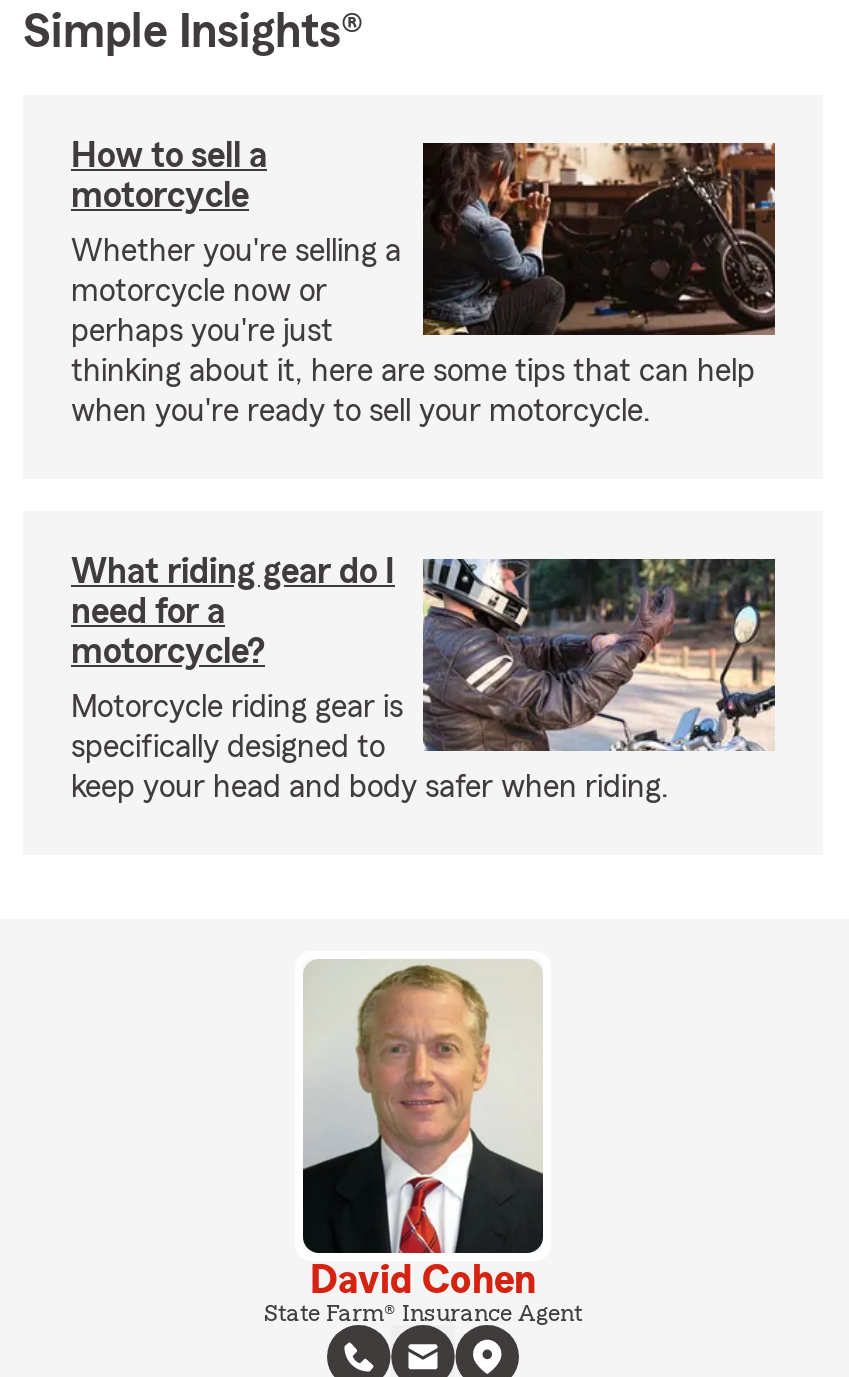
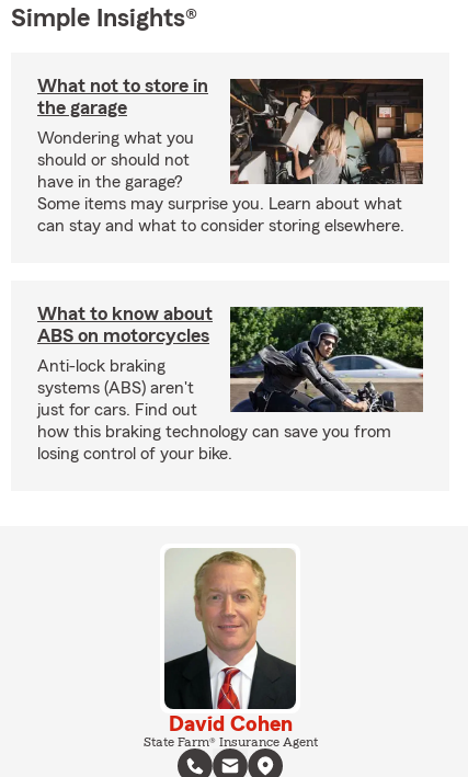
[71,137,267,213] How to sell a | motorcycle -> [37,76,208,117] What not to store in | the garage
[71,141,777,427] [image] | Whether you're selling a | motorcycle now or | perhaps you're just | thinking about it, here are some tips that can help | when you're ready to sell your motorcycle. -> [37,78,424,235] [image] | Wondering what you | should or should not | have in the garage? | Some items may surprise you. Learn about what | can stay and what to consider storing elsewhere.
[71,553,395,669] What riding gear do I | need for a | motorcycle? -> [37,304,213,345] What to know about | ABS on motorcycles
[71,557,775,803] [image] | Motorcycle riding gear is | specifically designed to | keep your head and body safer when riding. -> [37,306,424,462] [image] | Anti-lock braking | systems (ABS) aren't | just for cars. Find out | how this braking technology can save you from | losing control of your bike.

